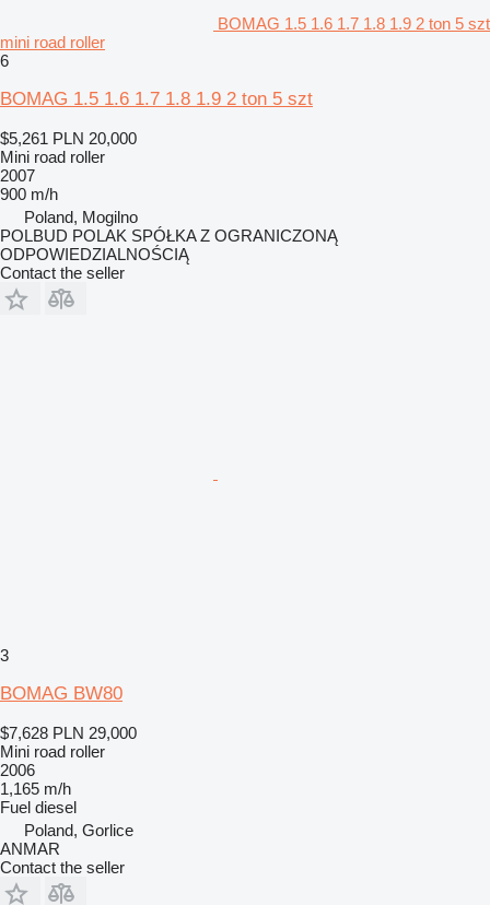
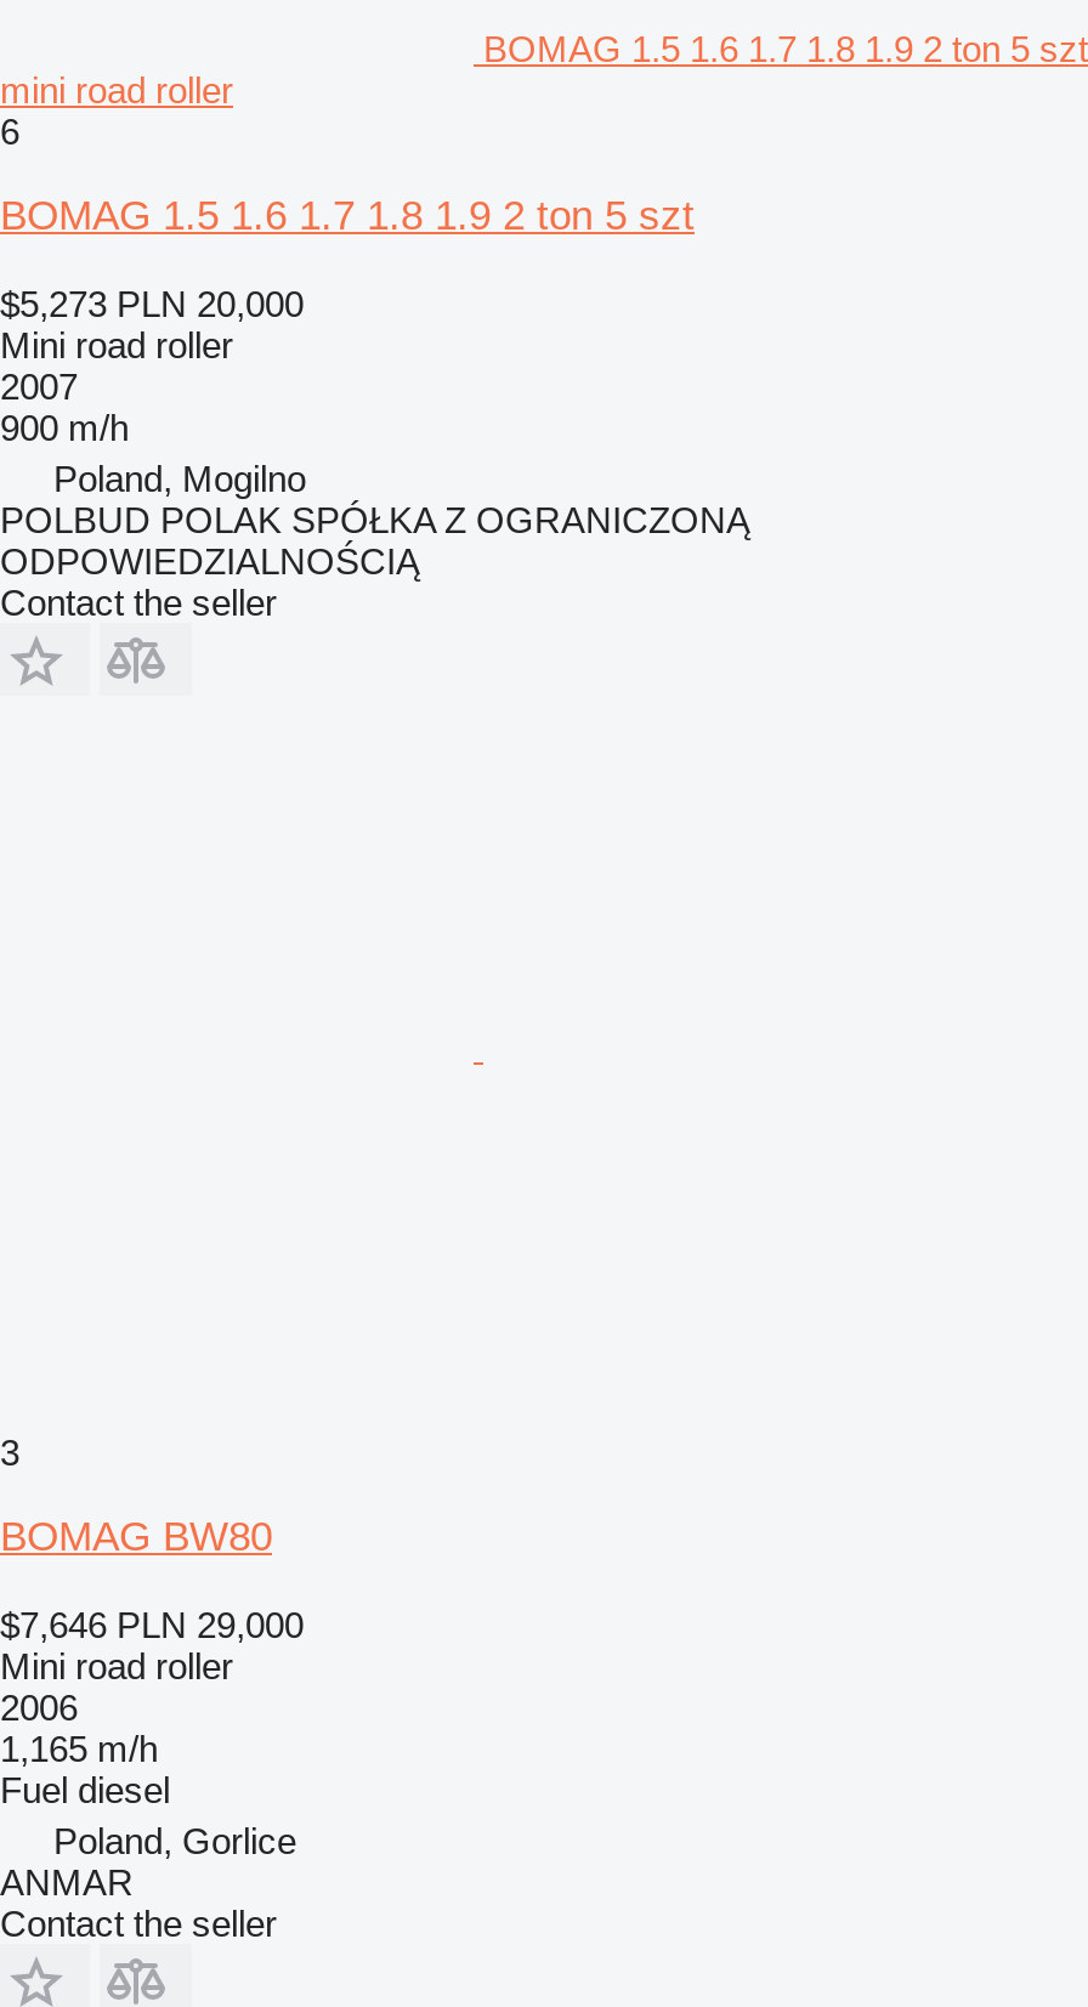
[0,129,137,148] $5,261 PLN 20,000 -> [0,283,304,325] $5,273 PLN 20,000
[0,724,137,742] $7,628 PLN 29,000 -> [0,1604,304,1646] $7,646 PLN 29,000

